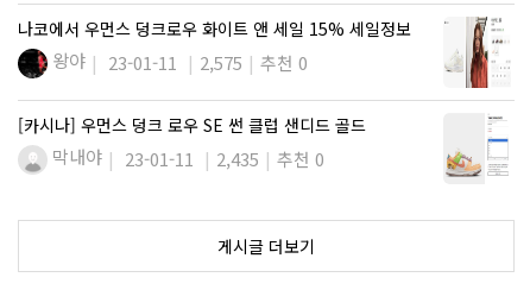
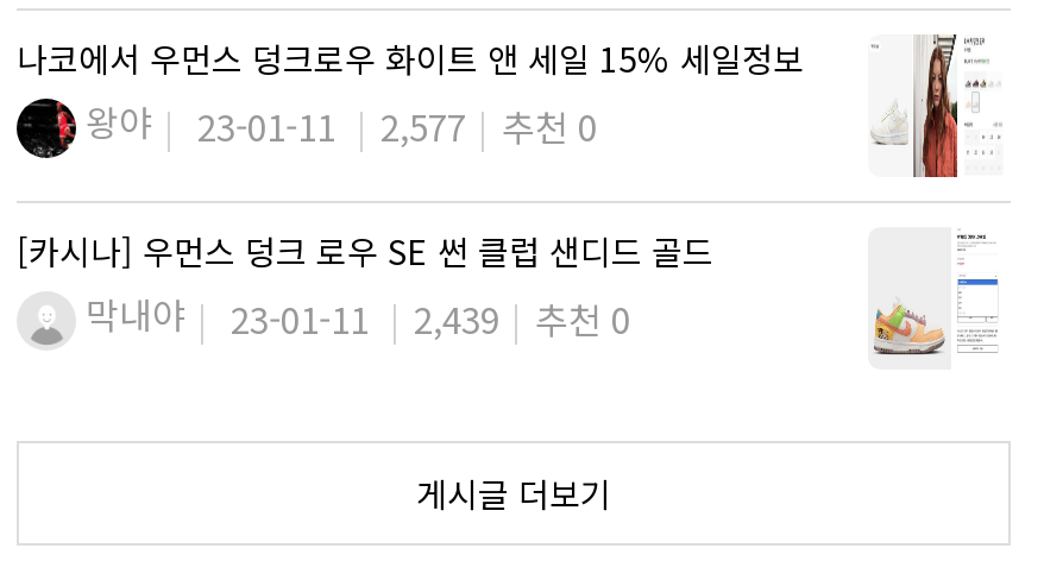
[52,48,308,75] 왕야 23-01-11 2,575 추천 0 -> [86,97,597,151] 왕야 23-01-11 2,577 추천 0
[52,144,324,171] 막내야 23-01-11 2,435 추천 0 -> [86,289,630,343] 막내야 23-01-11 2,439 추천 0

